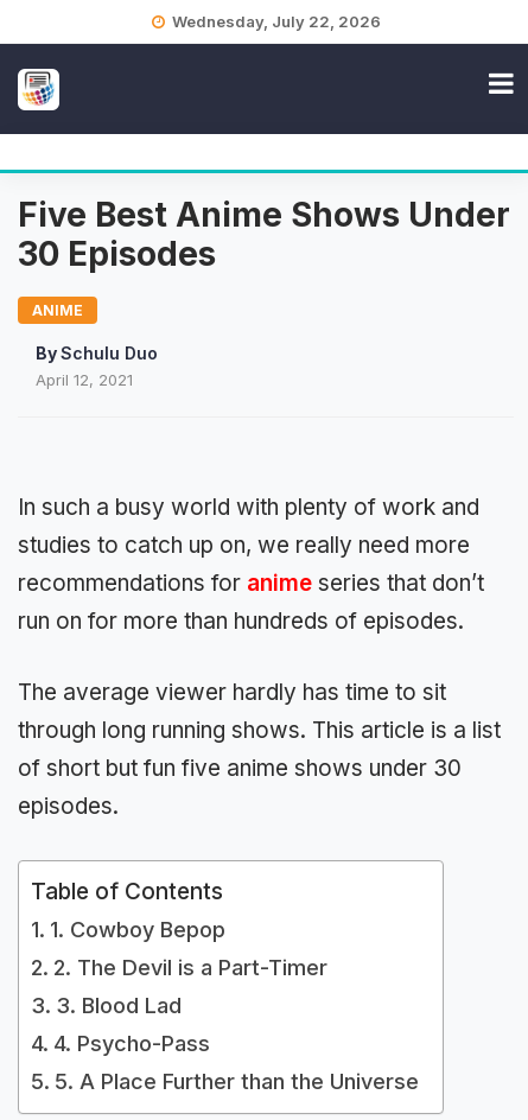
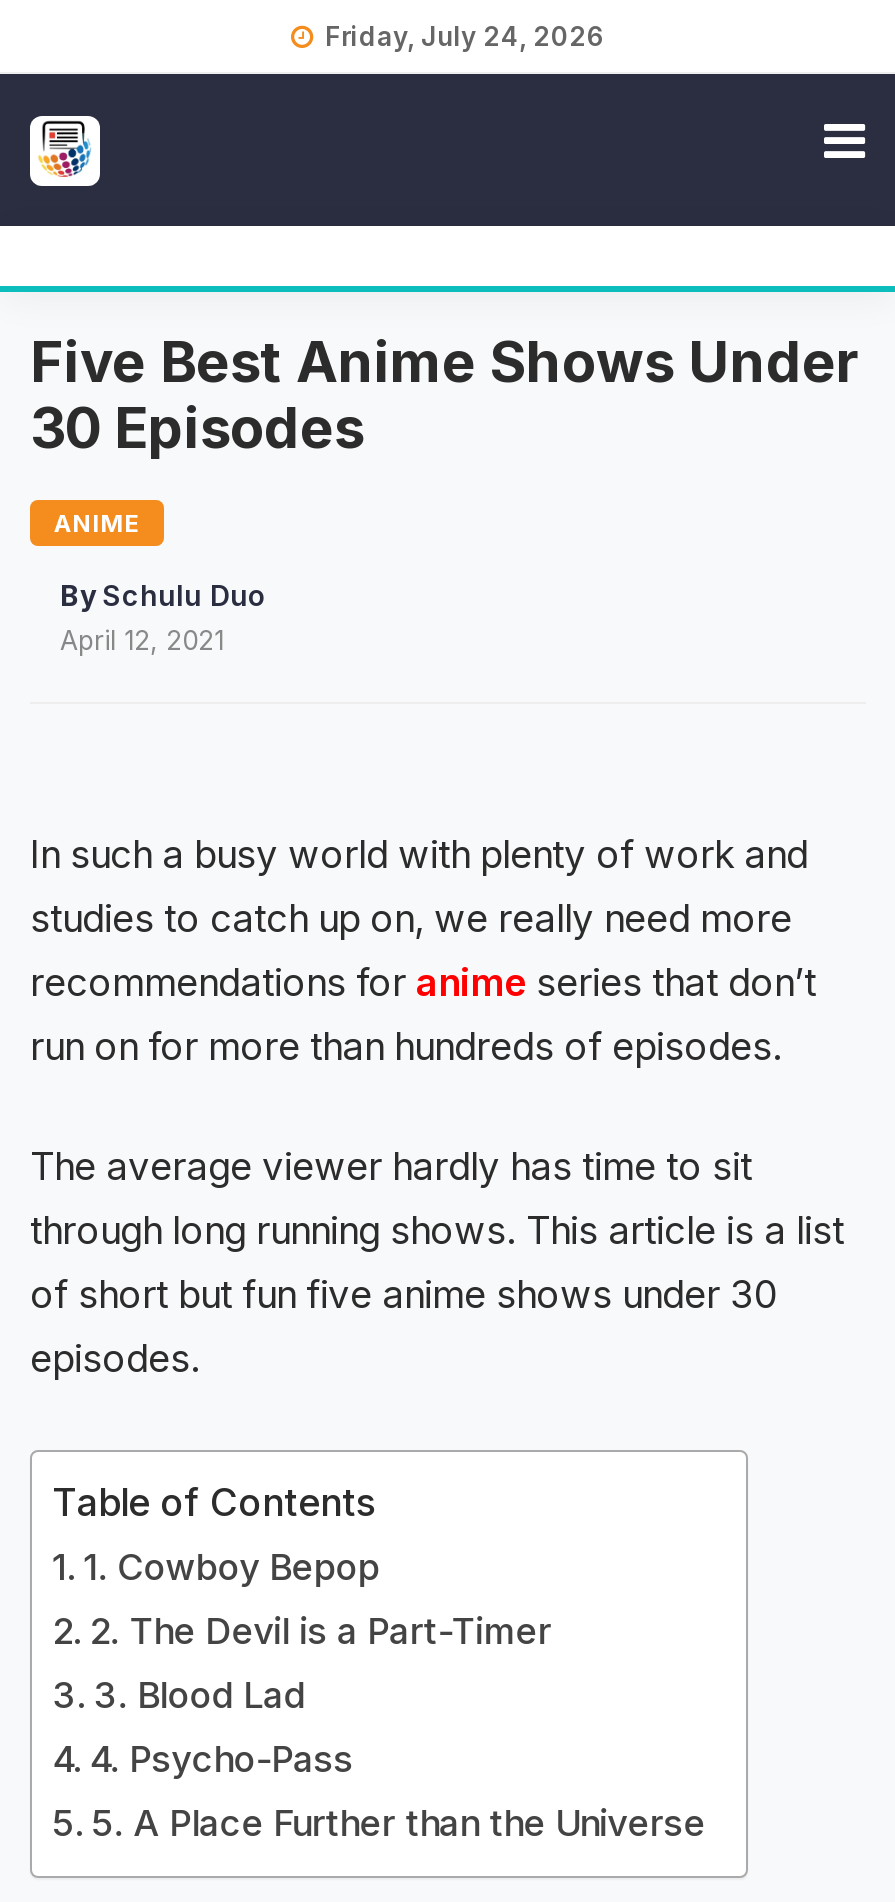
[171,12,380,31] Wednesday, July 22, 2026 -> [325,20,605,52] Friday, July 24, 2026

